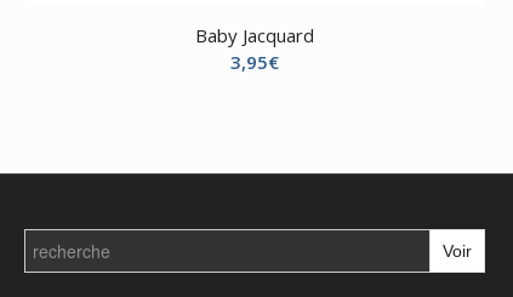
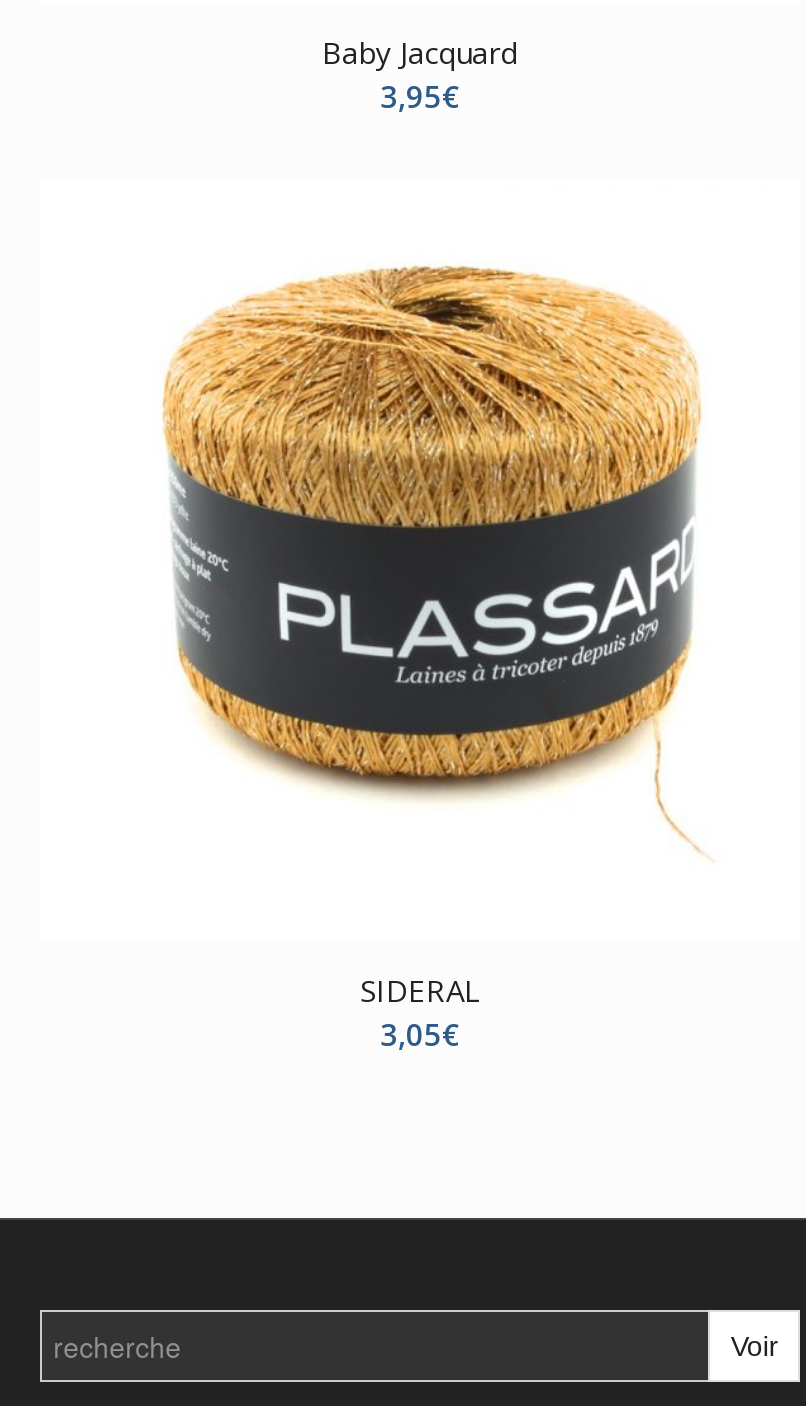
none -> [160,264,702,854] [image]
none -> [360,970,480,1054] SIDERAL | 3,05€

